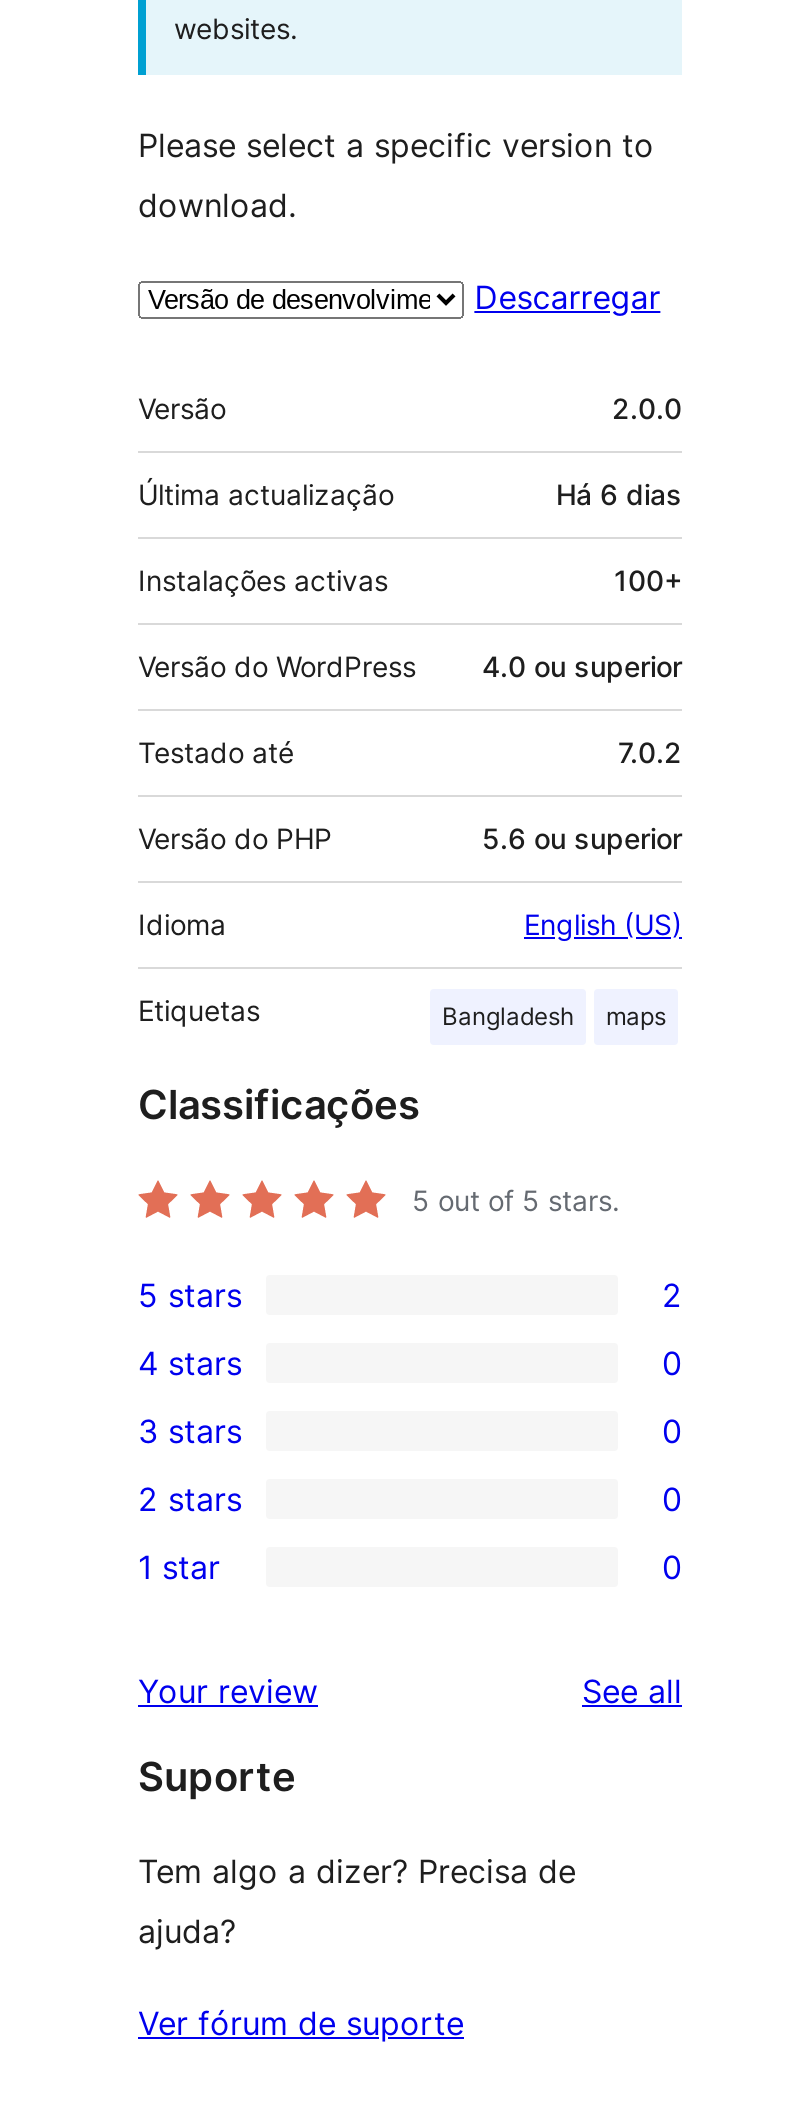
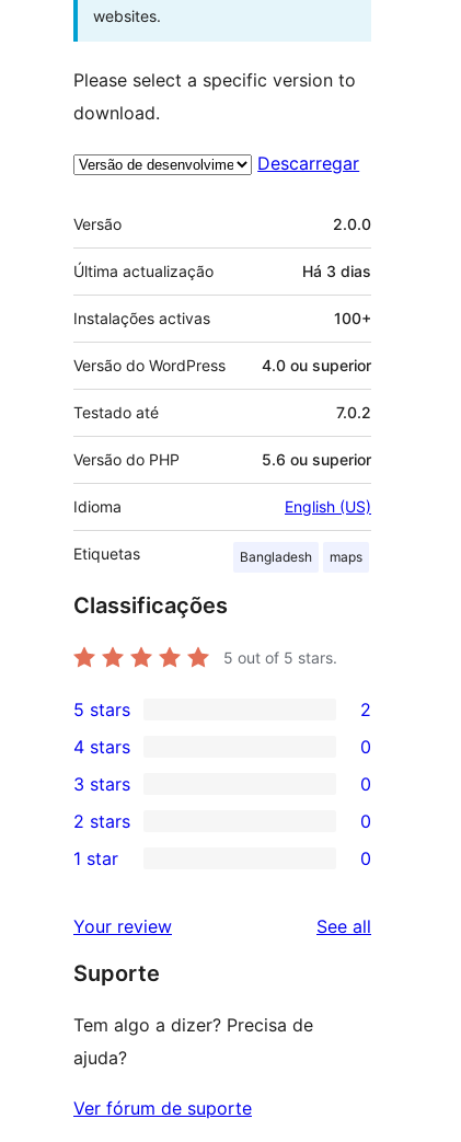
[556,476,682,510] Há 6 dias -> [302,261,371,280] Há 3 dias

